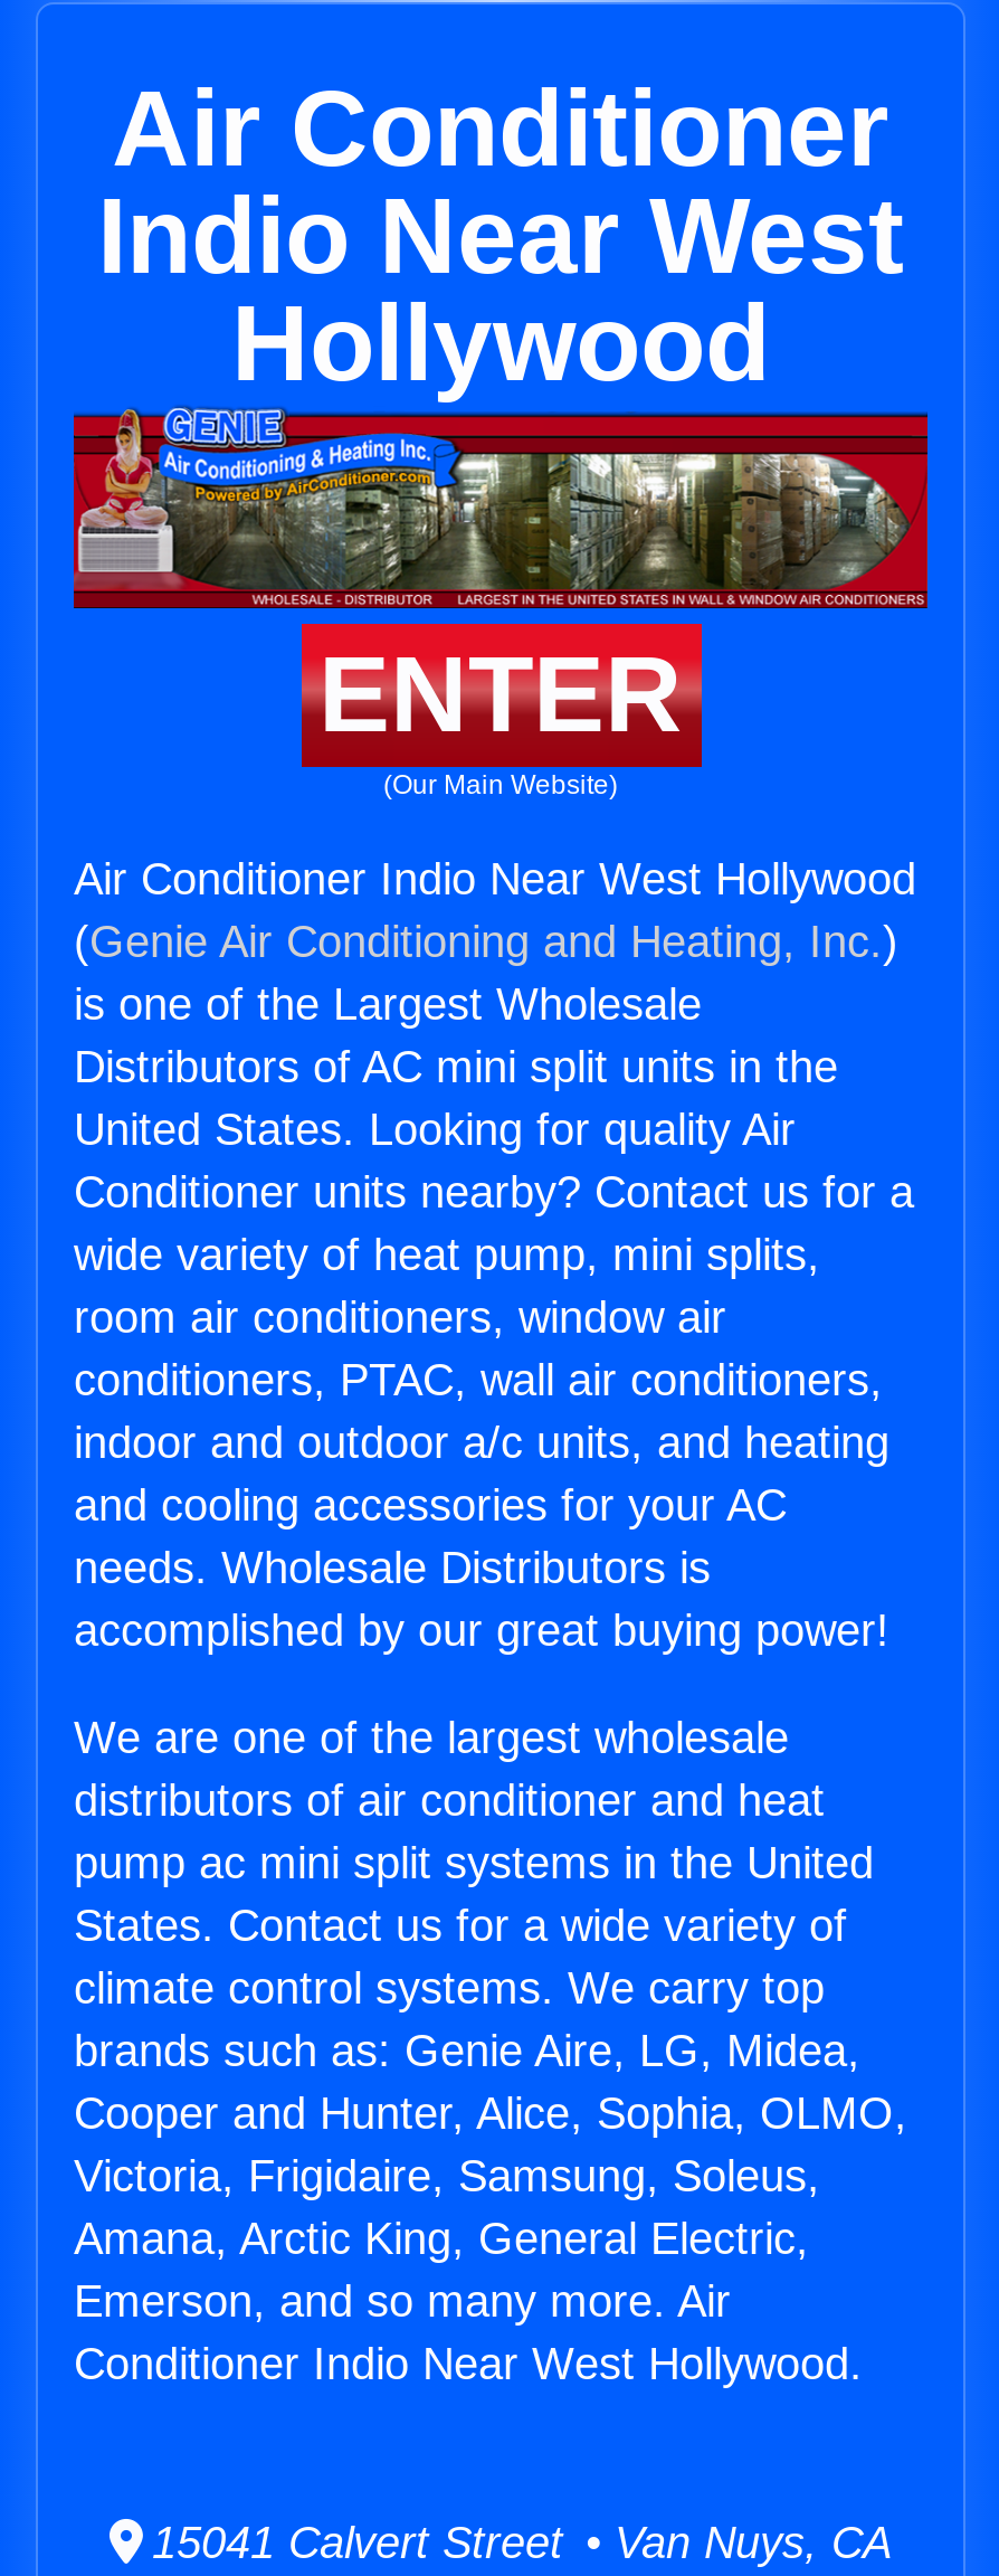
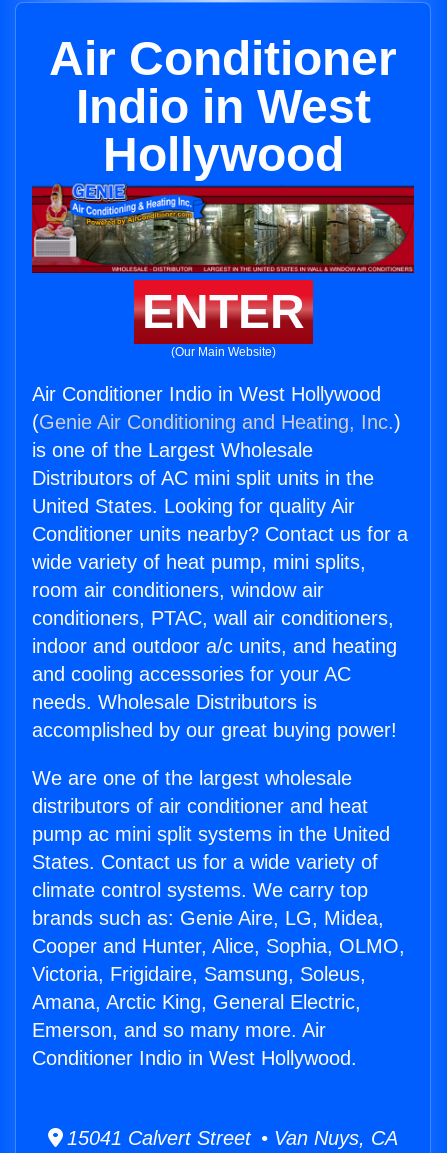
[97,177,904,295] Indio Near West -> [75,80,370,133] Indio in West
[74,854,916,904] Air Conditioner Indio Near West Hollywood -> [32,383,381,405] Air Conditioner Indio in West Hollywood
[74,2339,863,2388] Conditioner Indio Near West Hollywood. -> [32,1047,357,1069] Conditioner Indio in West Hollywood.

